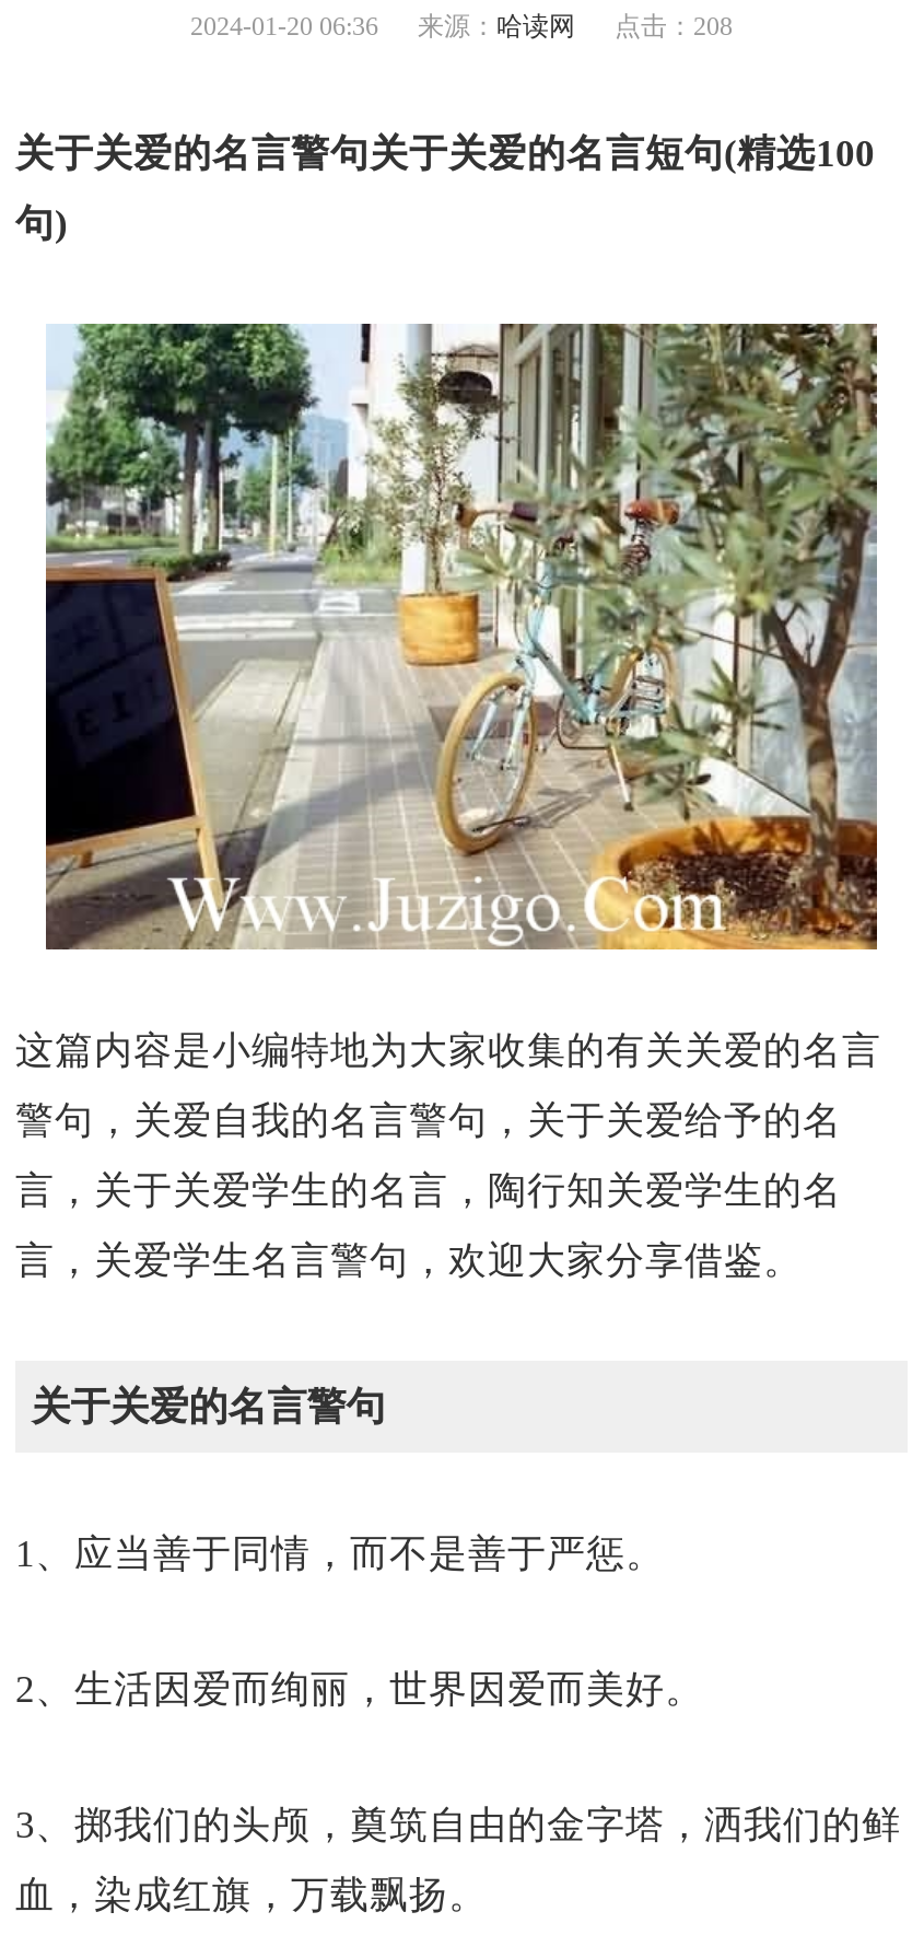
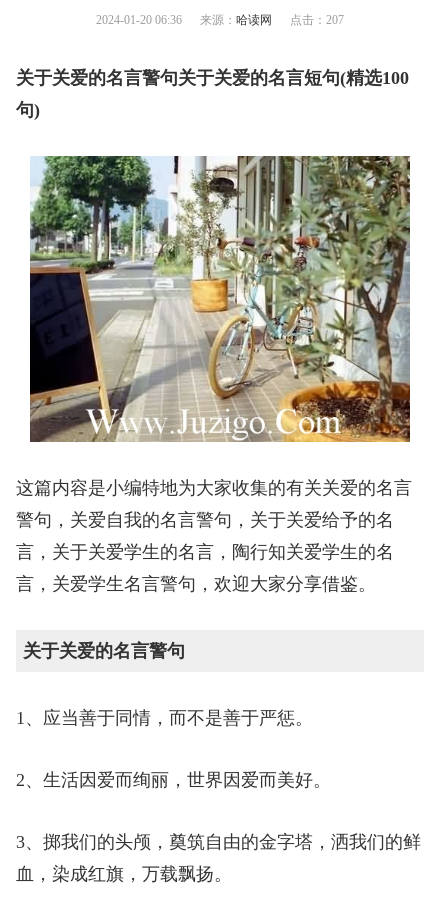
[190,11,733,42] 2024-01-20 06:36 来源：哈读网 点击：208 -> [96,13,344,27] 2024-01-20 06:36 来源：哈读网 点击：207

